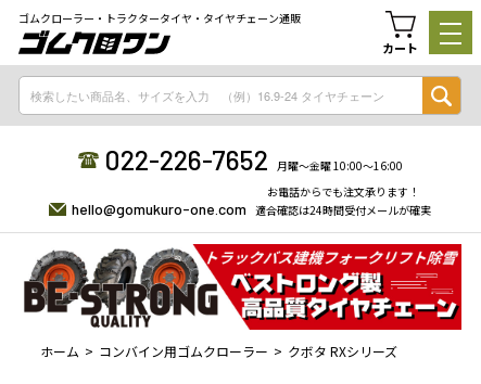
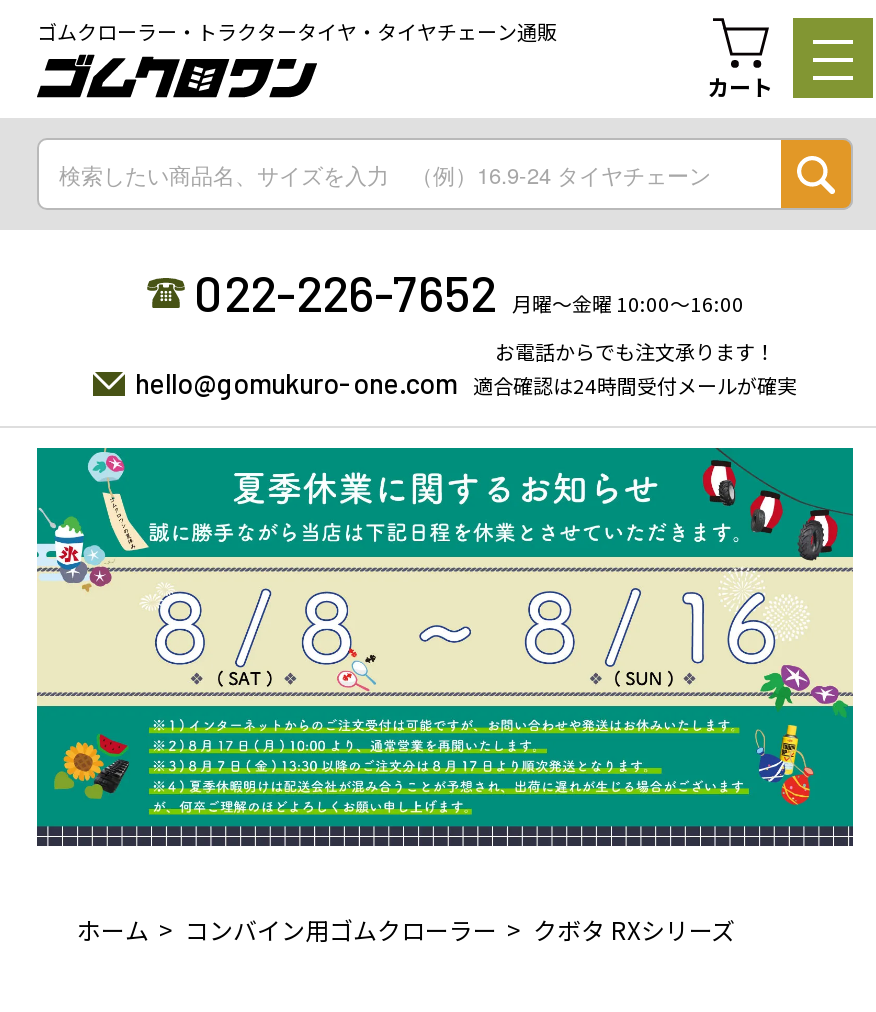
[18,243,463,331] [image] -> [35,446,855,850] [image]

